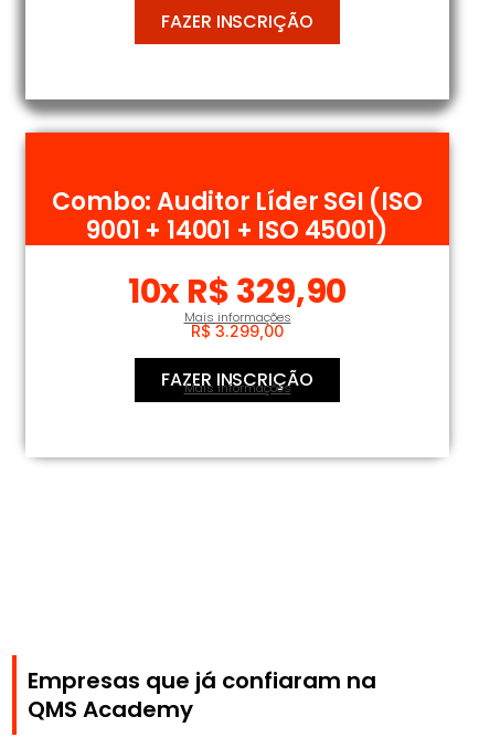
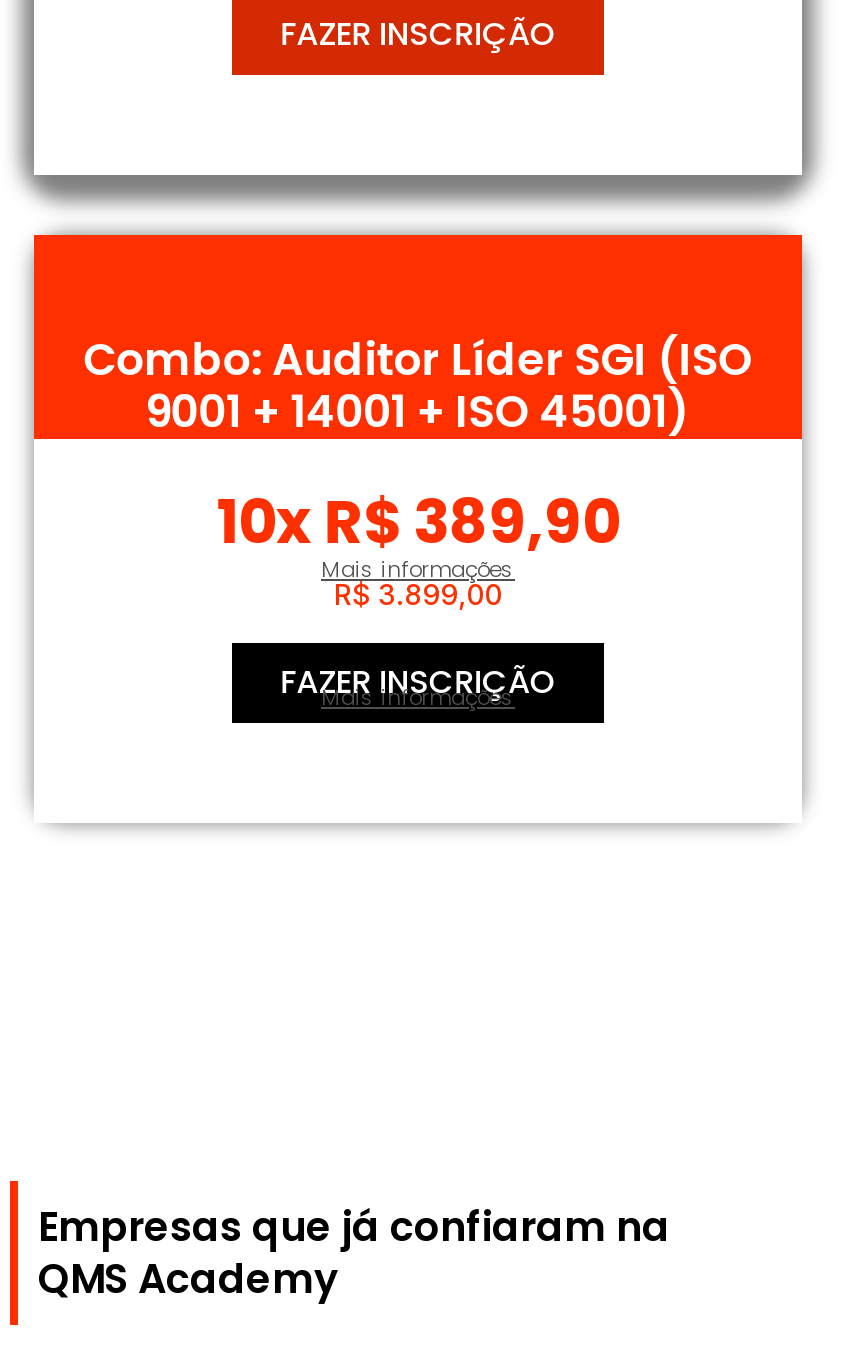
[128,269,347,315] 10x R$ 329,90 -> [216,482,620,566] 10x R$ 389,90
[191,322,284,341] R$ 3.299,00 -> [334,578,502,612] R$ 3.899,00

